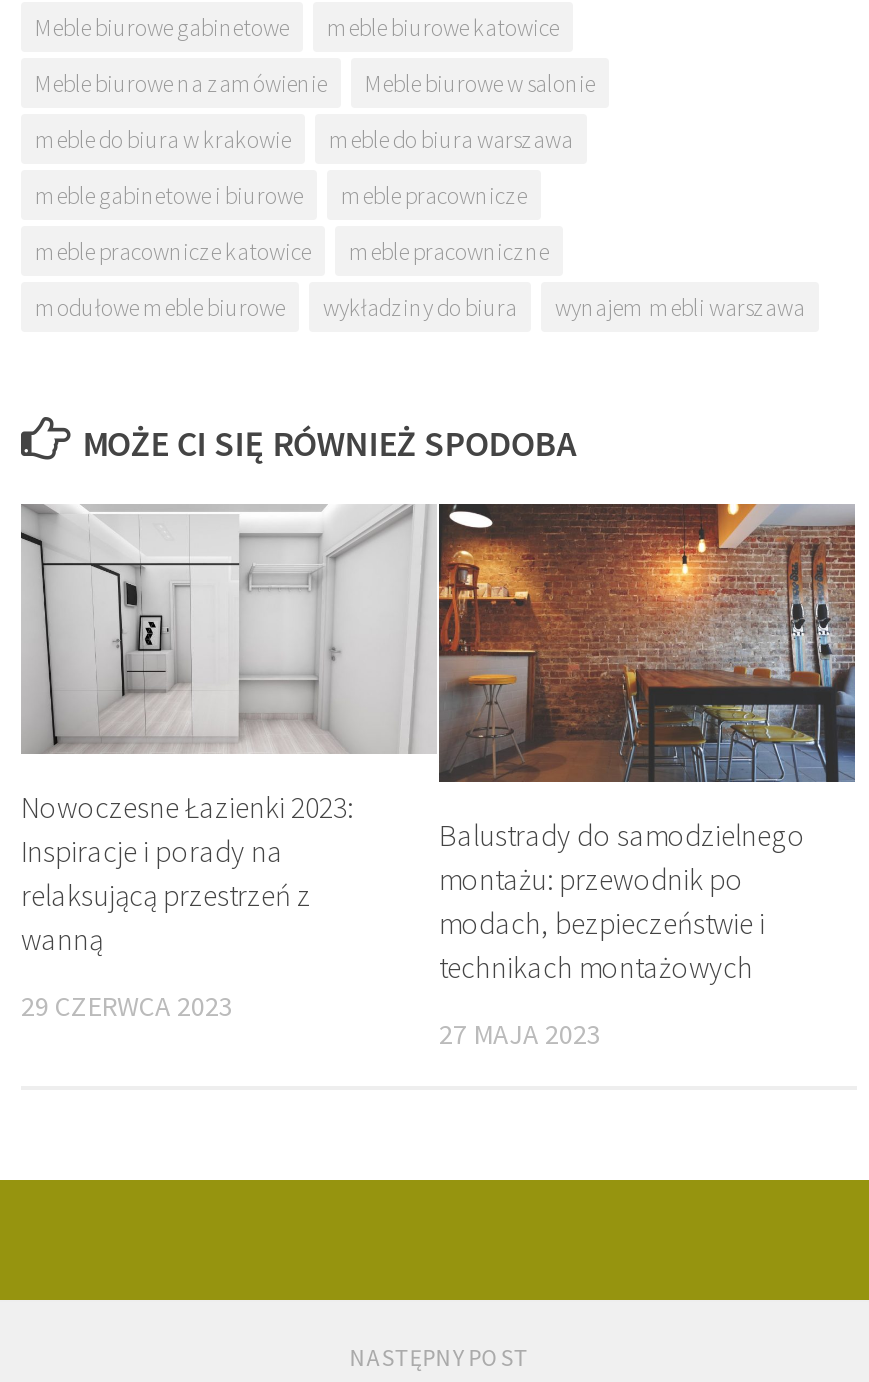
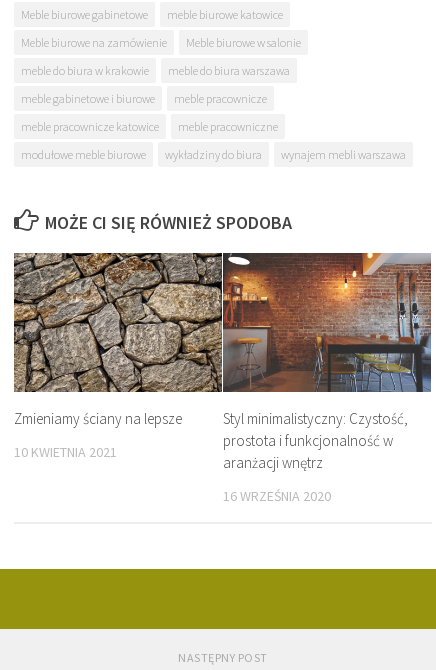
[21,506,439,957] [image] | Nowoczesne Łazienki 2023: | Inspiracje i porady na | relaksującą przestrzeń z | wanną -> [13,253,223,427] [image] | Zmieniamy ściany na lepsze
[439,815,805,985] Balustrady do samodzielnego | montażu: przewodnik po | modach, bezpieczeństwie i | technikach montażowych -> [223,408,408,471] Styl minimalistyczny: Czystość, | prostota i funkcjonalność w | aranżacji wnętrz
[21,987,233,1023] 29 CZERWCA 2023 -> [14,442,117,460] 10 KWIETNIA 2021
[439,1015,601,1051] 27 MAJA 2023 -> [223,486,331,504] 16 WRZEŚNIA 2020

